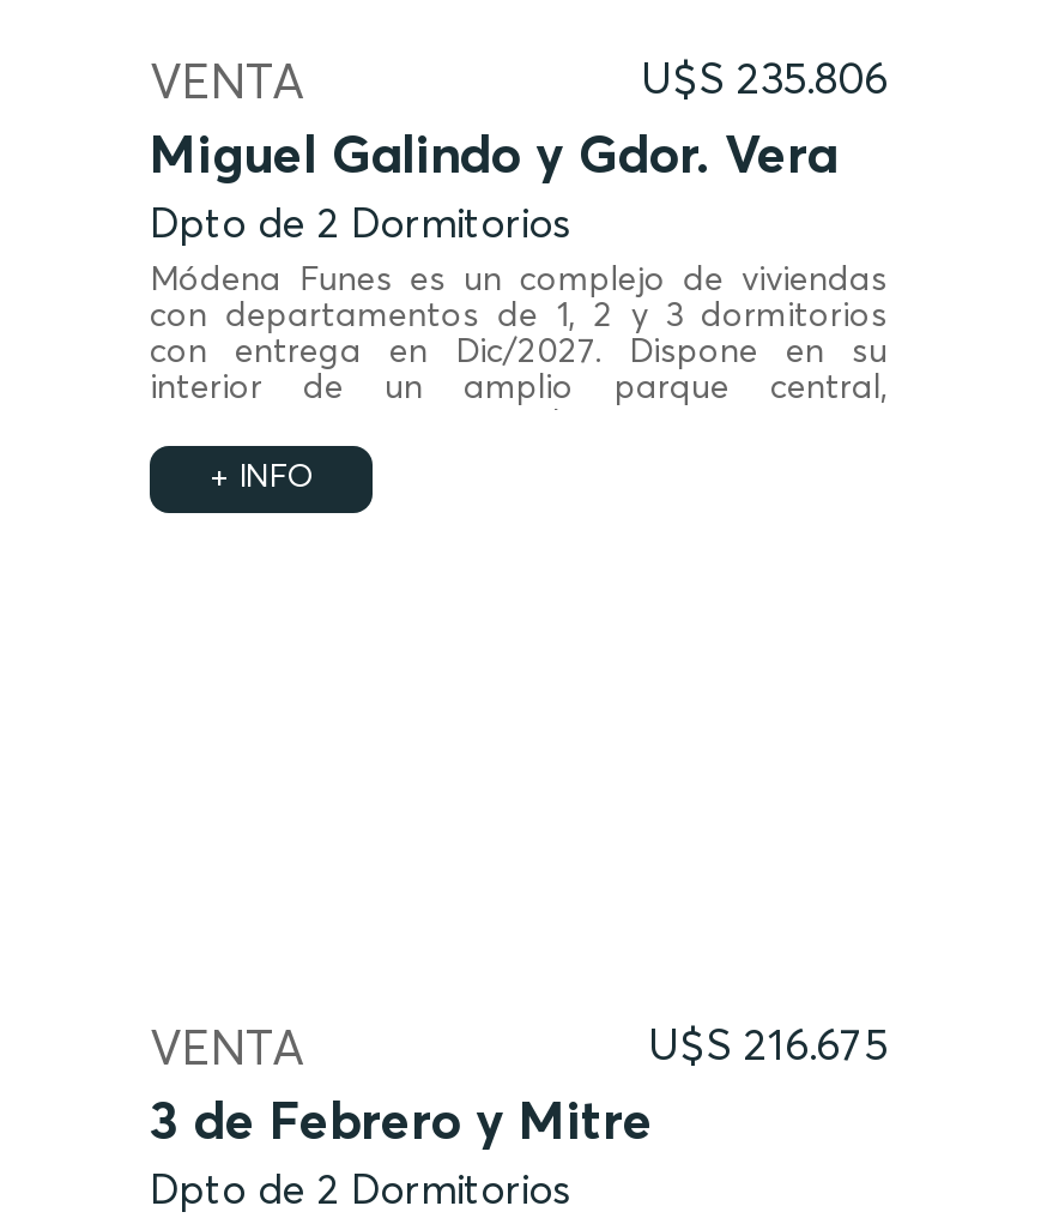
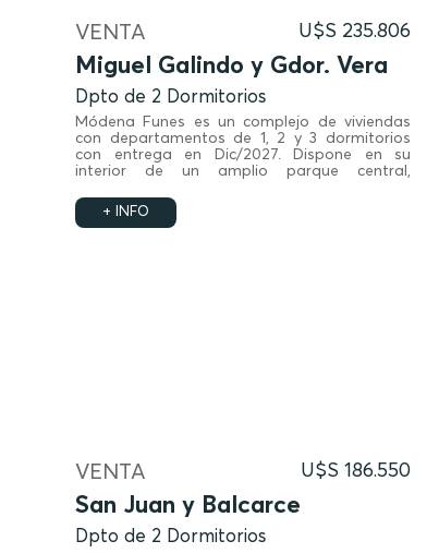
[648,1026,888,1069] U$S 216.675 -> [301,461,411,481] U$S 186.550
[150,1098,653,1151] 3 de Febrero y Mitre -> [75,494,301,518] San Juan y Balcarce

